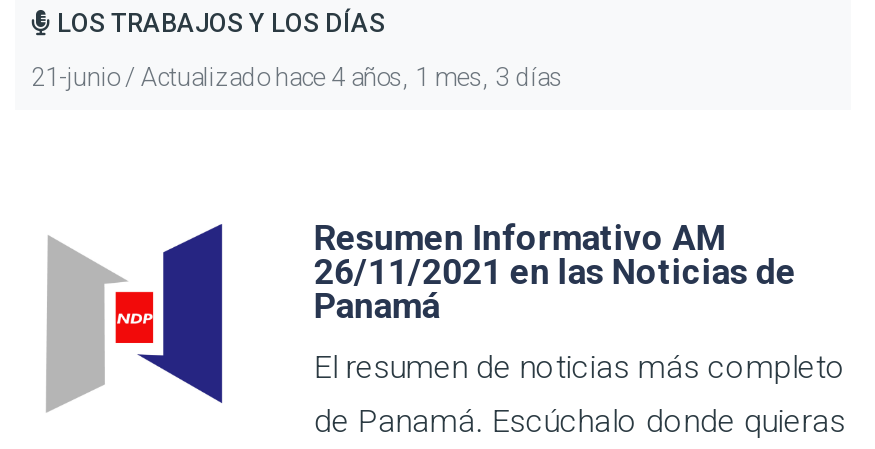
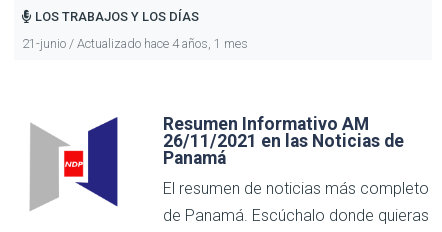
[31,63,563,93] 21-junio / Actualizado hace 4 años, 1 mes, 3 días -> [22,36,248,51] 21-junio / Actualizado hace 4 años, 1 mes

